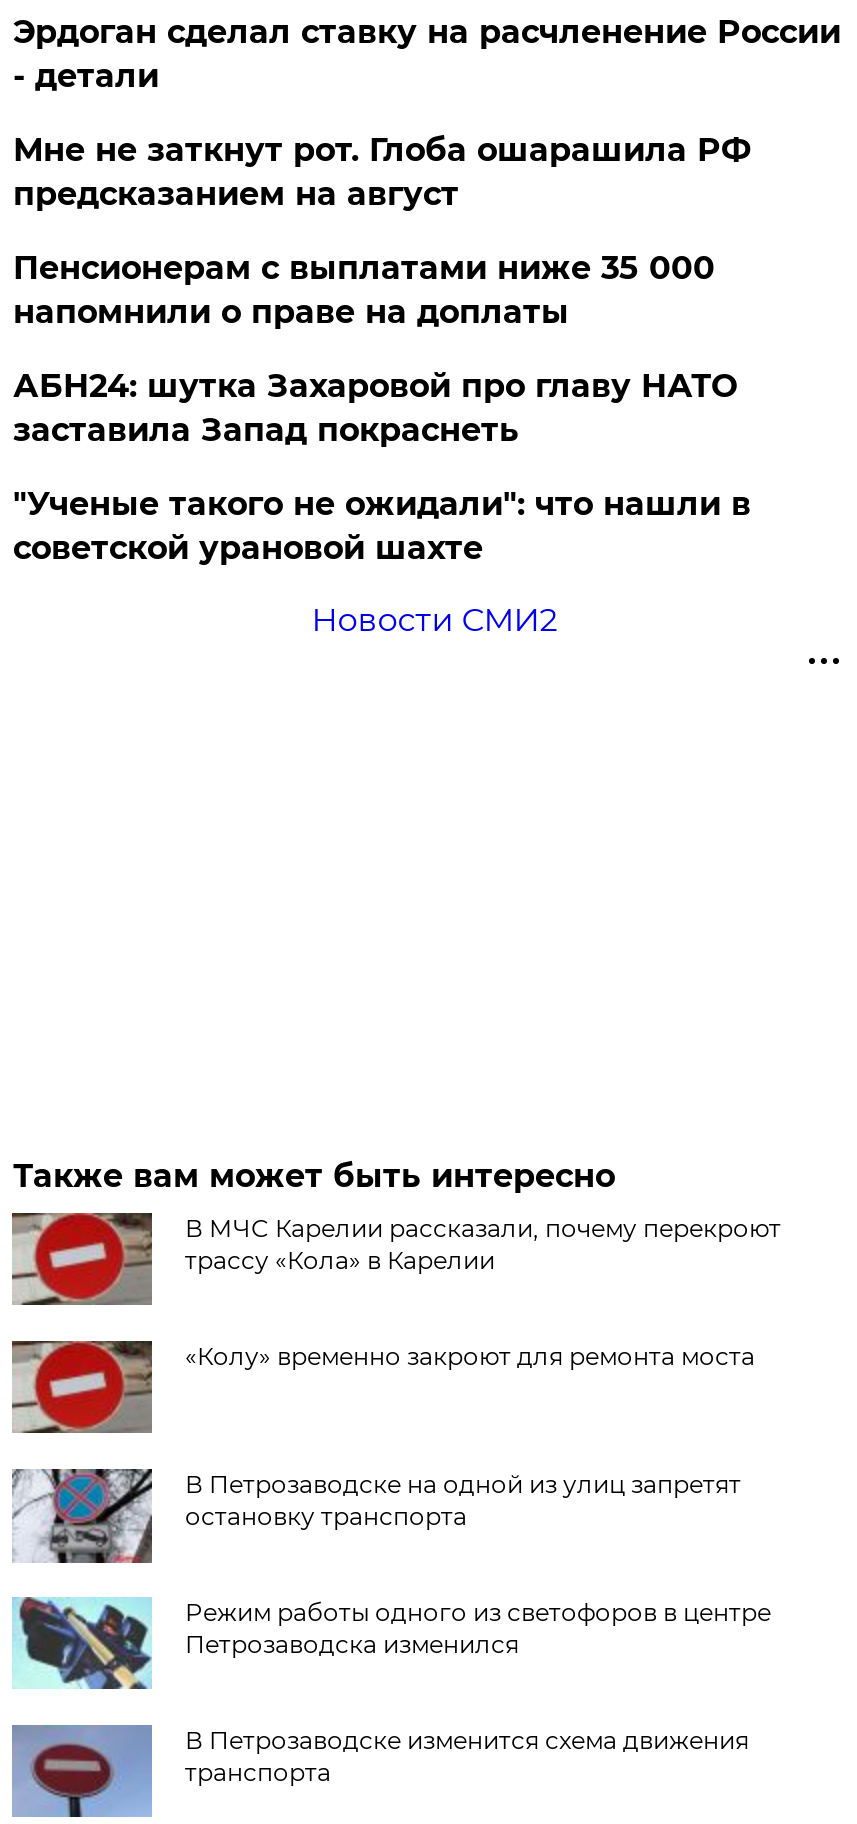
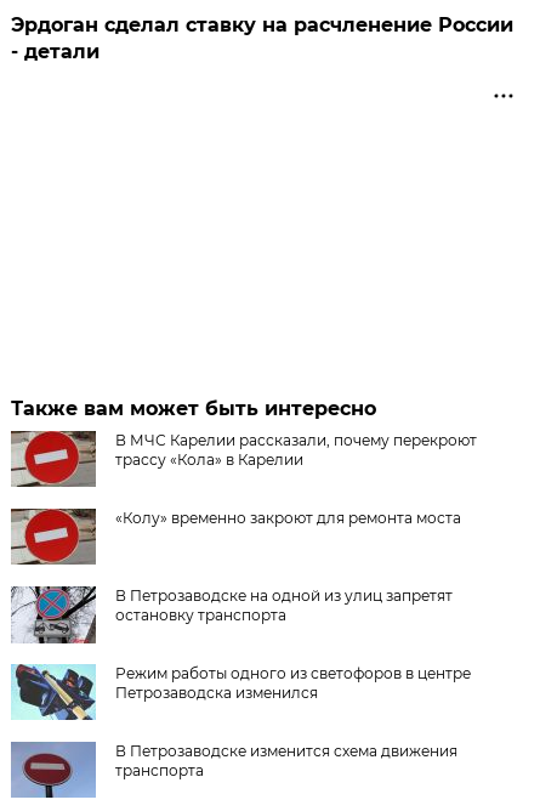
[13,131,751,639] Мне не заткнут рот. Глоба ошарашила РФ | предсказанием на август | Пенсионерам с выплатами ниже 35 000 | напомнили о праве на доплаты | АБН24: шутка Захаровой про главу НАТО | заставила Запад покраснеть | "Ученые такого не ожидали": что нашли в | советской урановой шахте | Новости СМИ2 -> none

